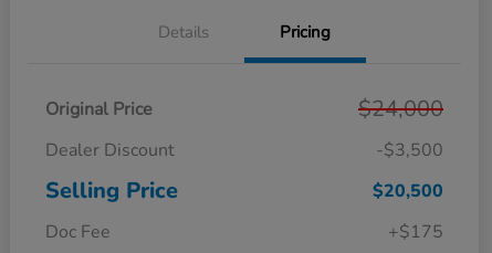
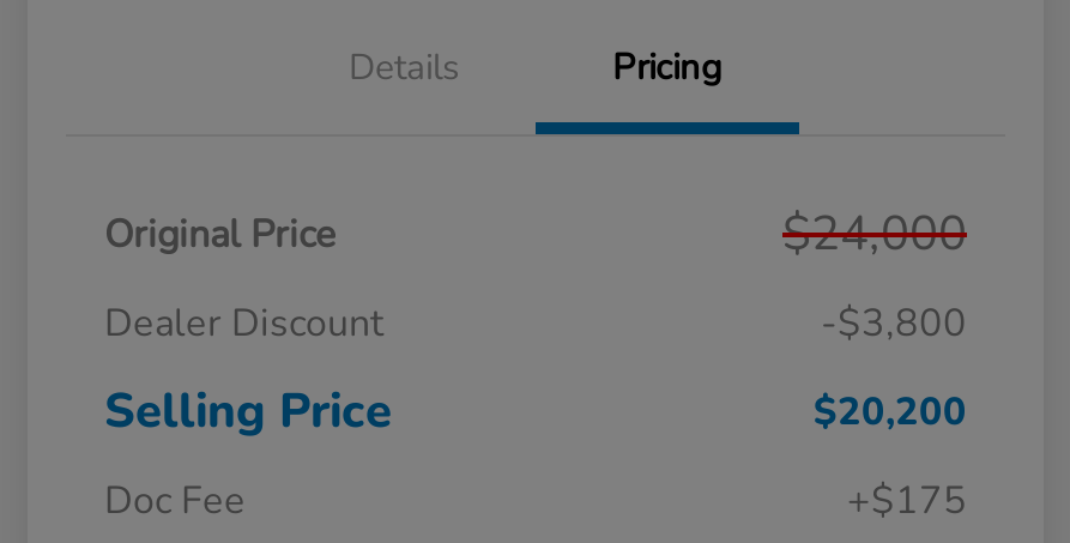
[376,138,443,162] -$3,500 -> [821,297,967,350] -$3,800
[373,179,443,203] $20,500 -> [814,385,967,438] $20,200

